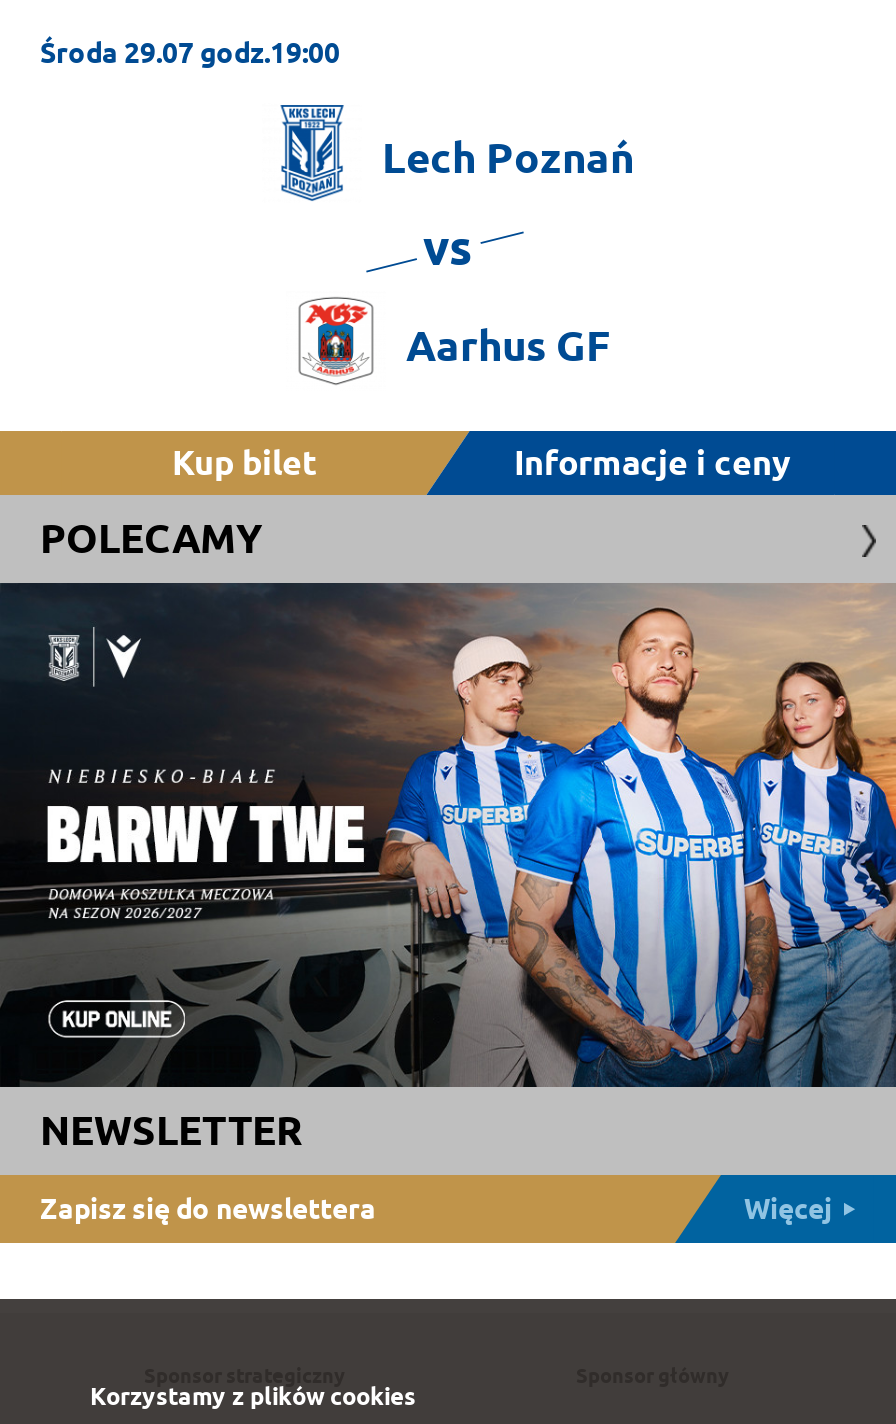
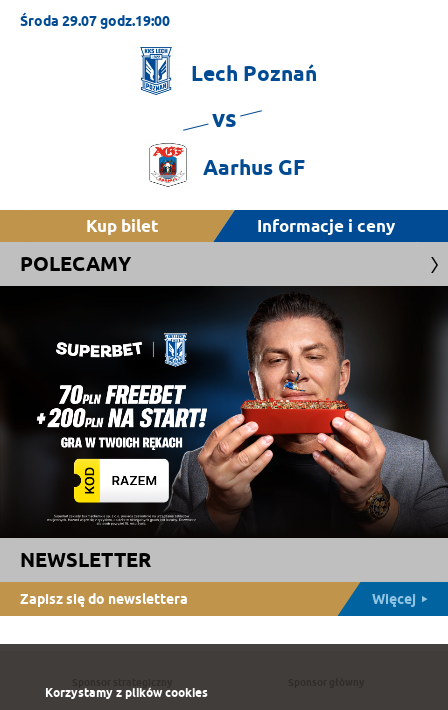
[6,583,890,1089] [image] -> [3,285,445,539] [image]

